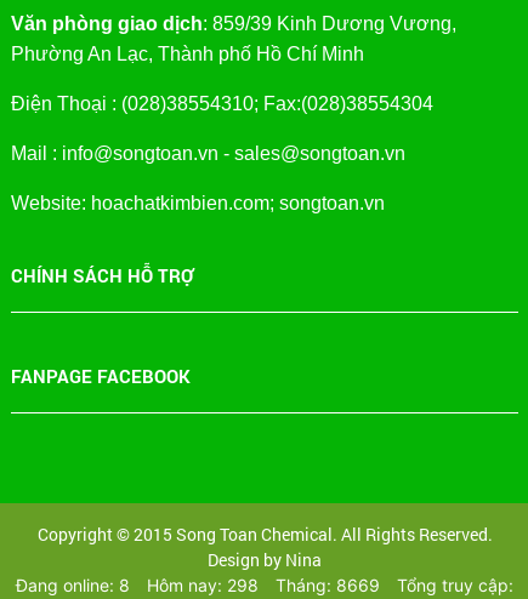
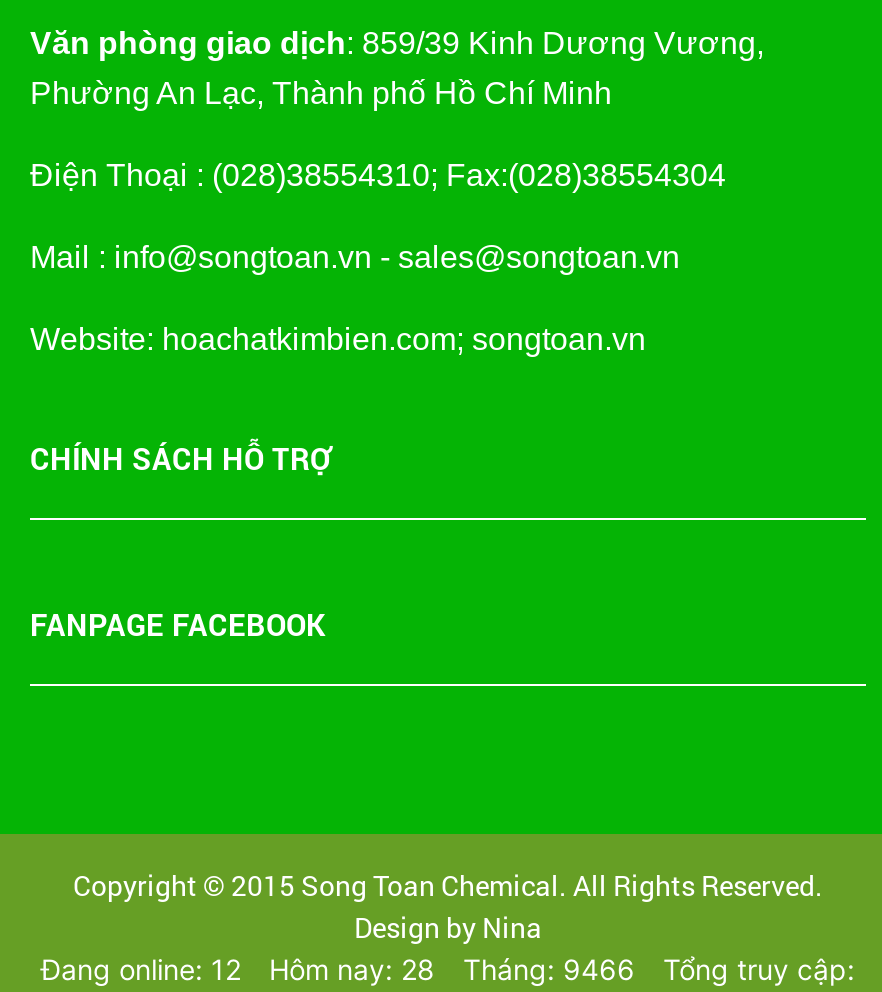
[16,575,130,595] Đang online: 8 -> [41,952,241,986] Đang online: 12
[147,575,259,595] Hôm nay: 298 -> [269,952,435,986] Hôm nay: 28
[276,575,380,595] Tháng: 8669 -> [463,952,635,986] Tháng: 9466

